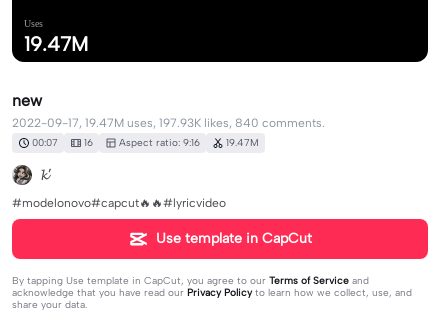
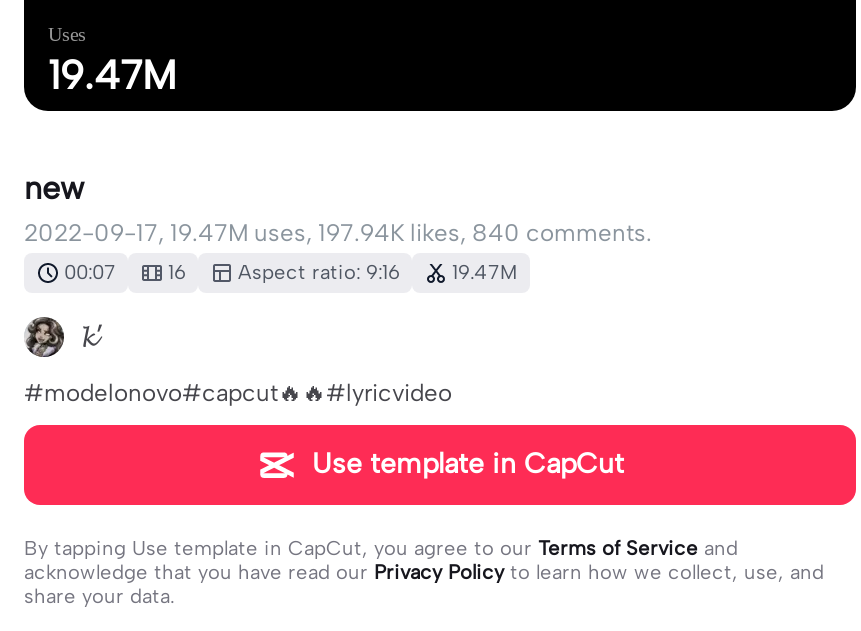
[12,116,325,130] 2022-09-17, 19.47M uses, 197.93K likes, 840 comments. -> [24,219,652,247] 2022-09-17, 19.47M uses, 197.94K likes, 840 comments.

